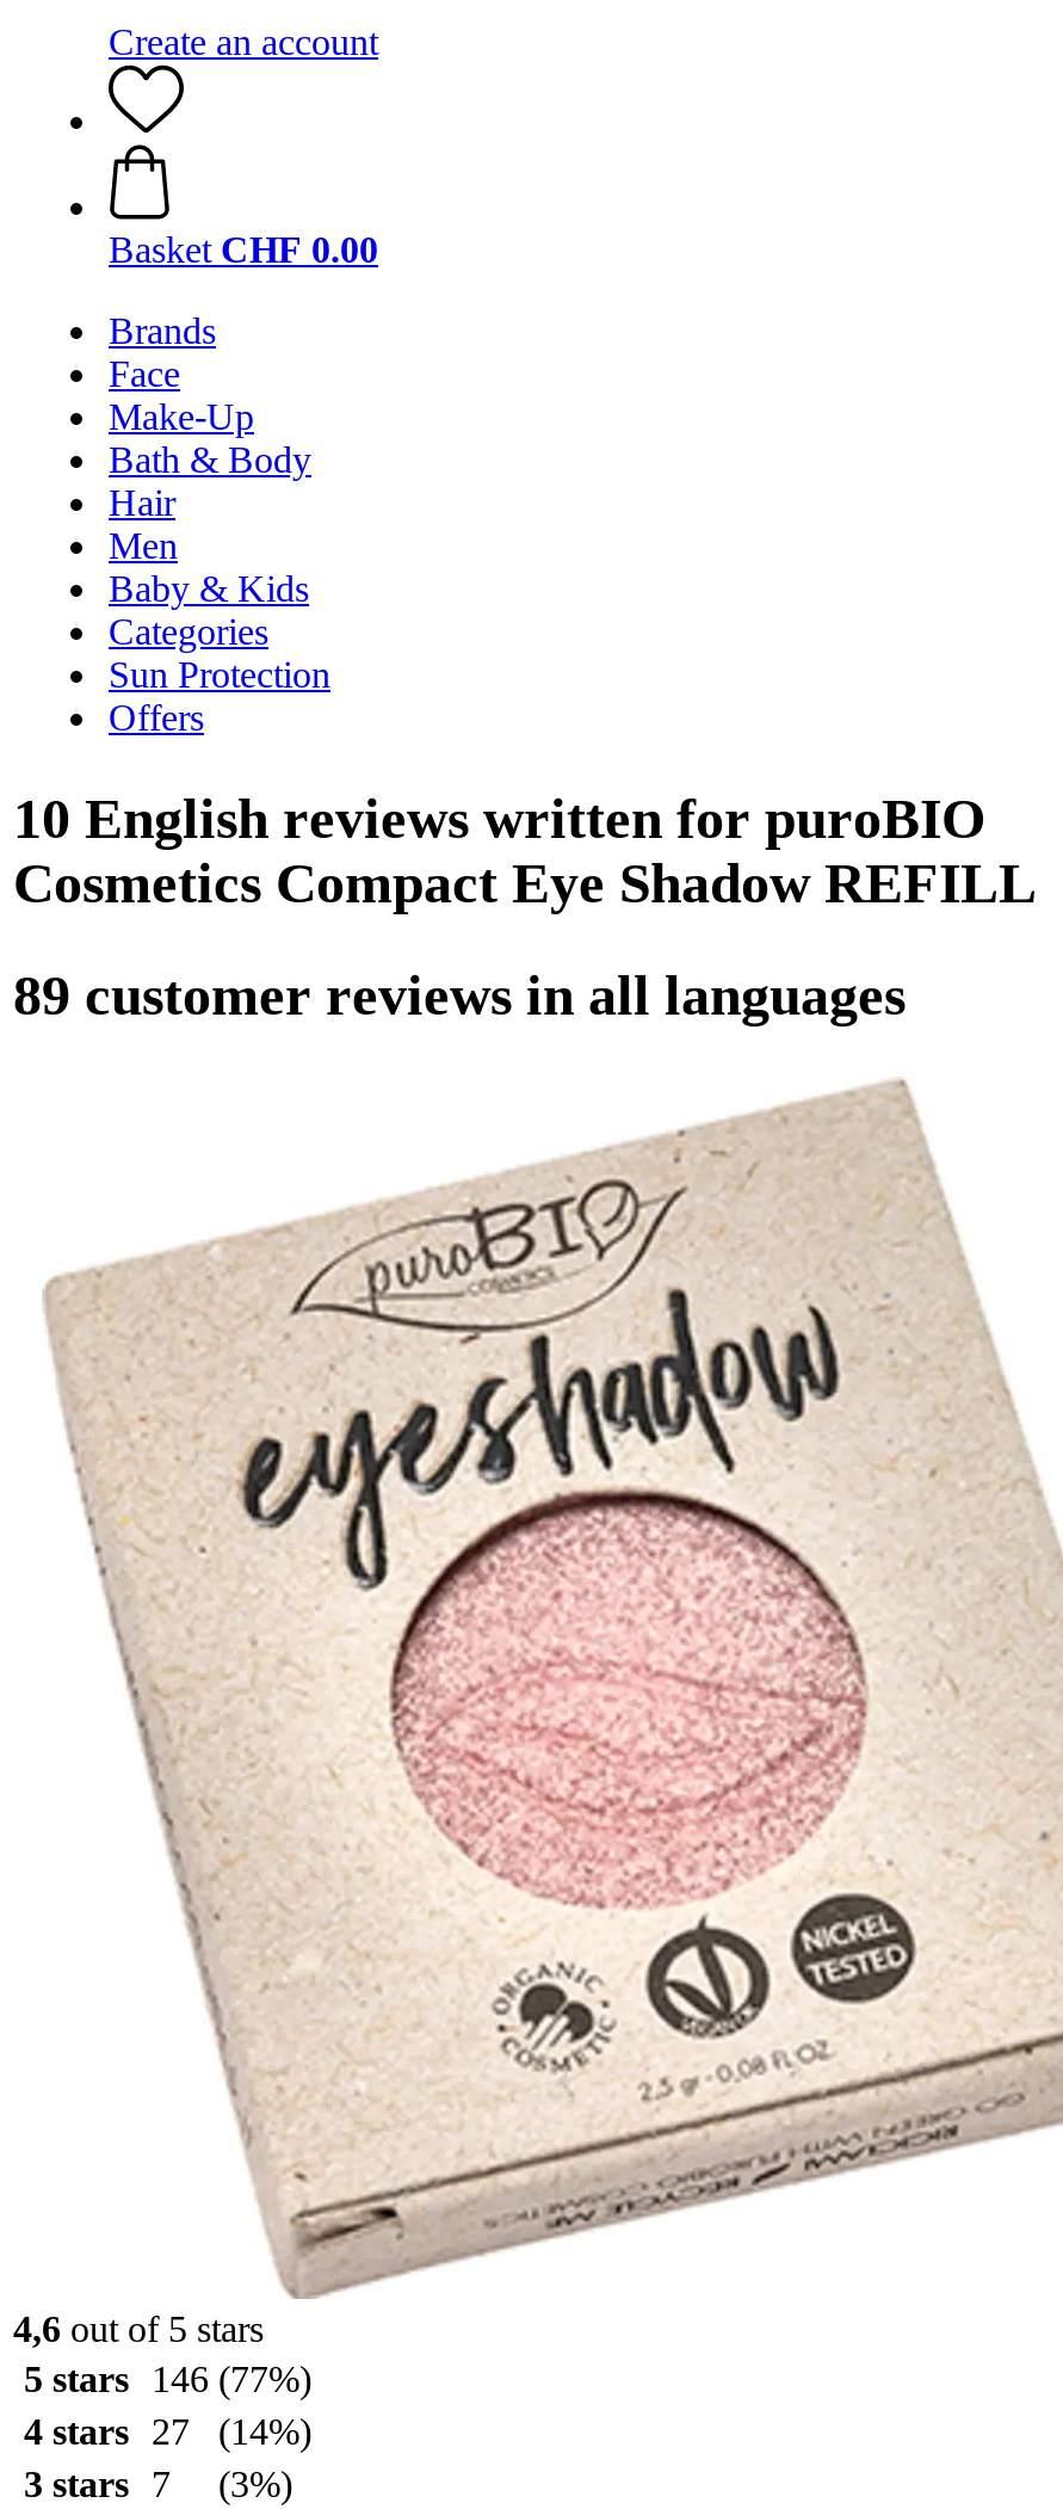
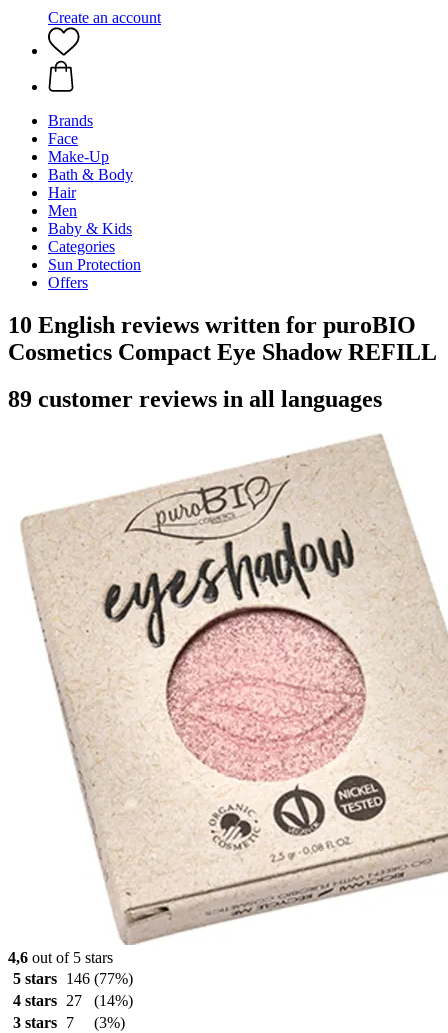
[109,229,378,270] Basket CHF 0.00 -> none

